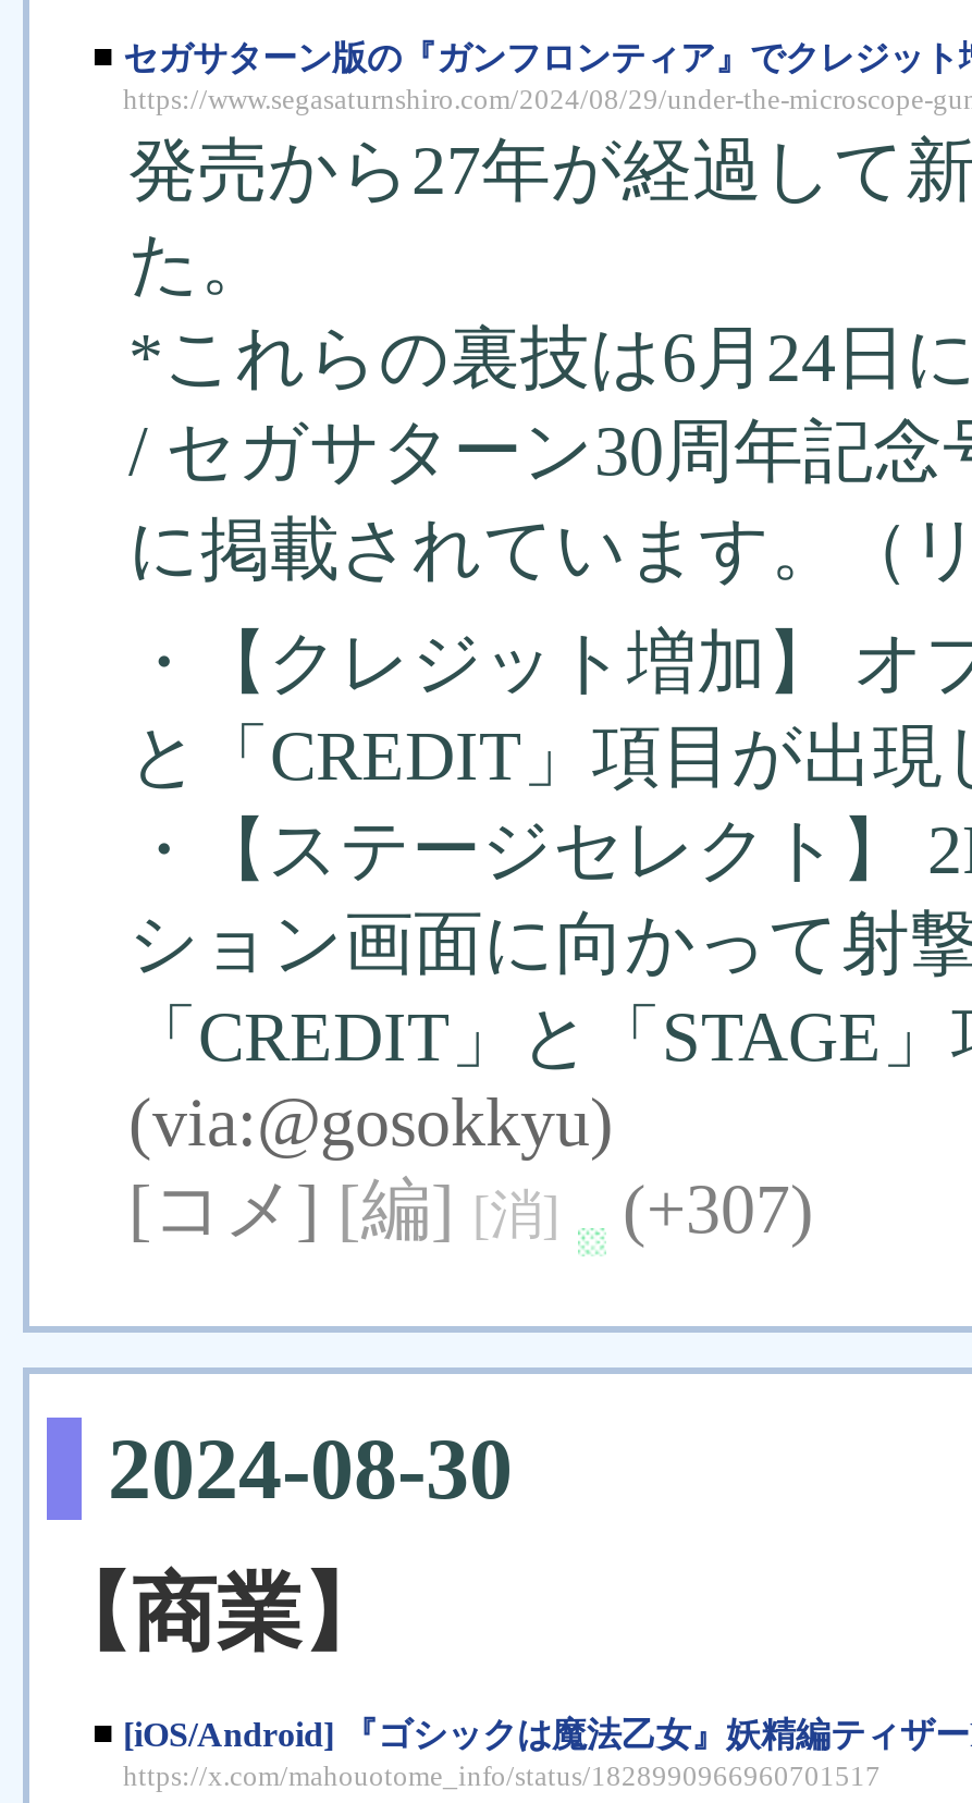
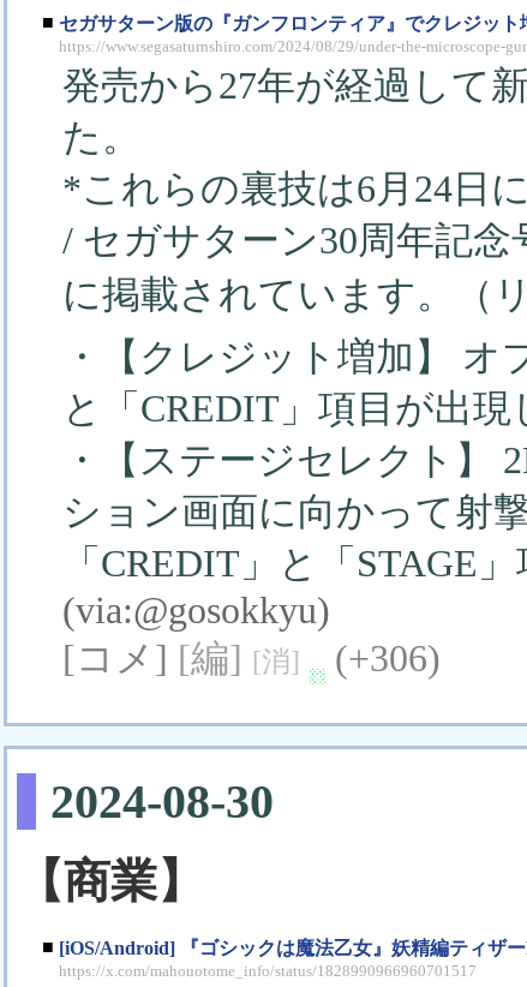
[128,1172,814,1248] [コメ] [編] [消] (+307) -> [62,638,440,680] [コメ] [編] [消] (+306)

